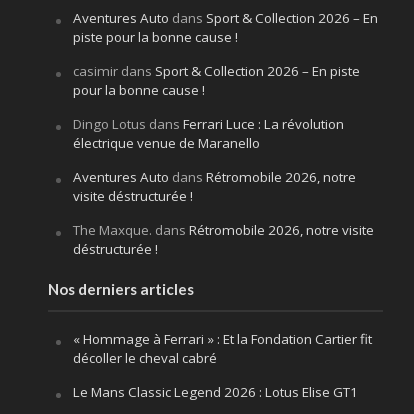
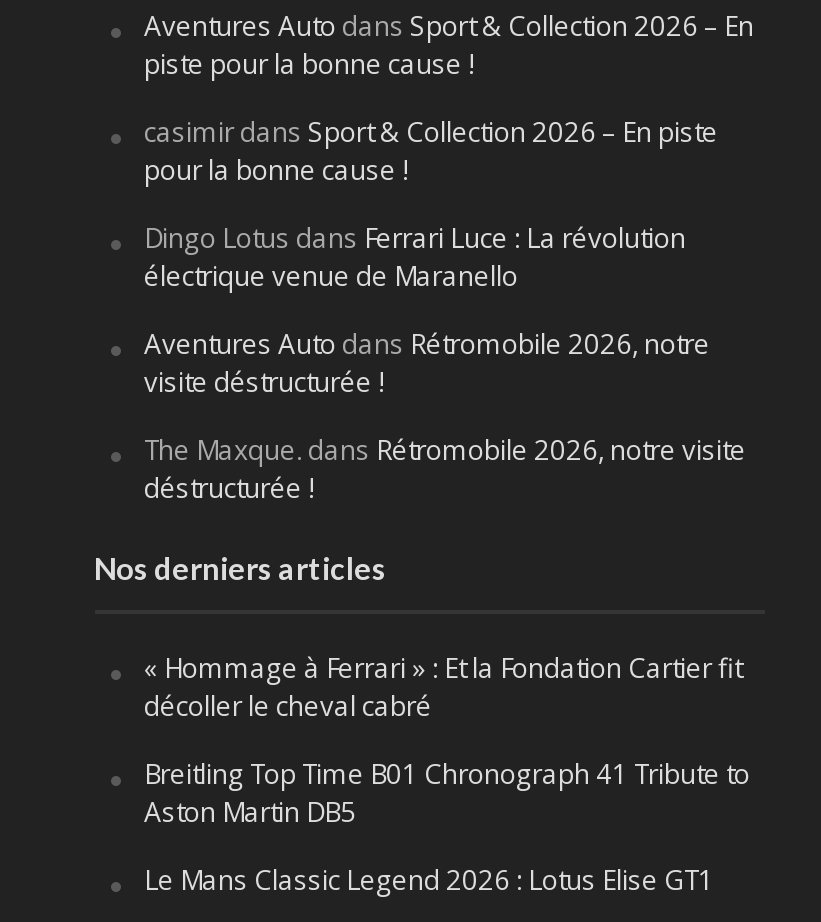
none -> [144,756,750,830] Breitling Top Time B01 Chronograph 41 Tribute to | Aston Martin DB5

